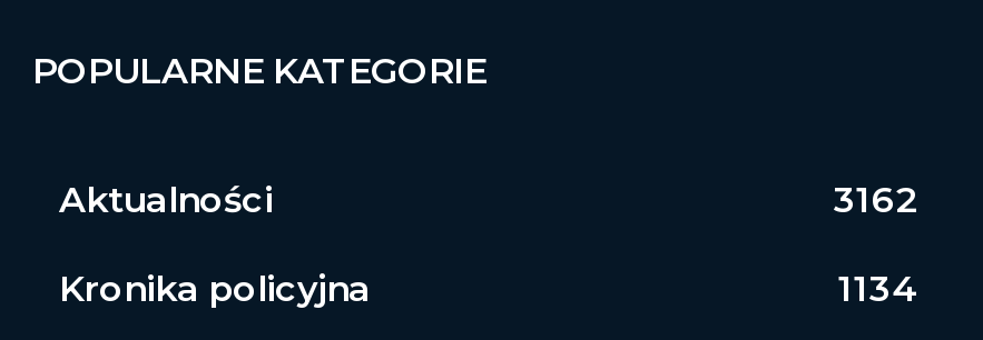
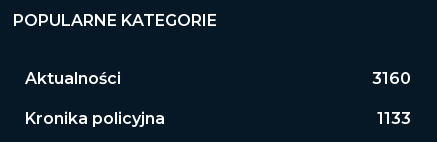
[834,179,918,222] 3162 -> [372,69,411,88] 3160
[838,268,918,310] 1134 -> [377,109,411,128] 1133

